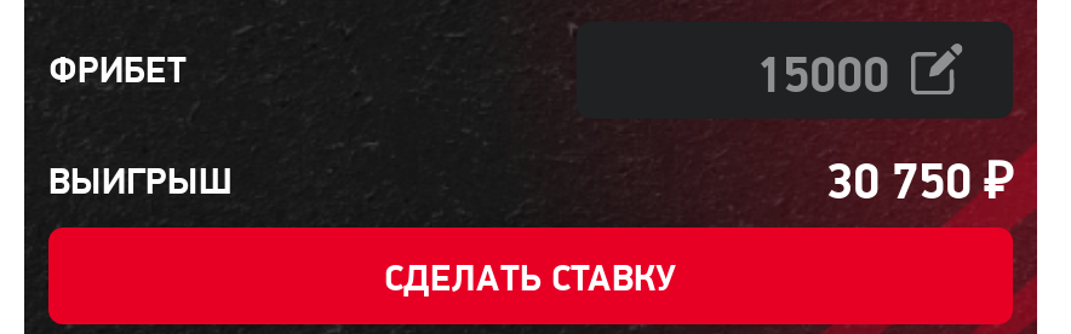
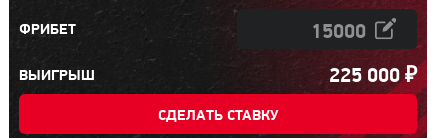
[826,150,1013,211] 30 750 ₽ -> [329,62,417,87] 225 000 ₽

